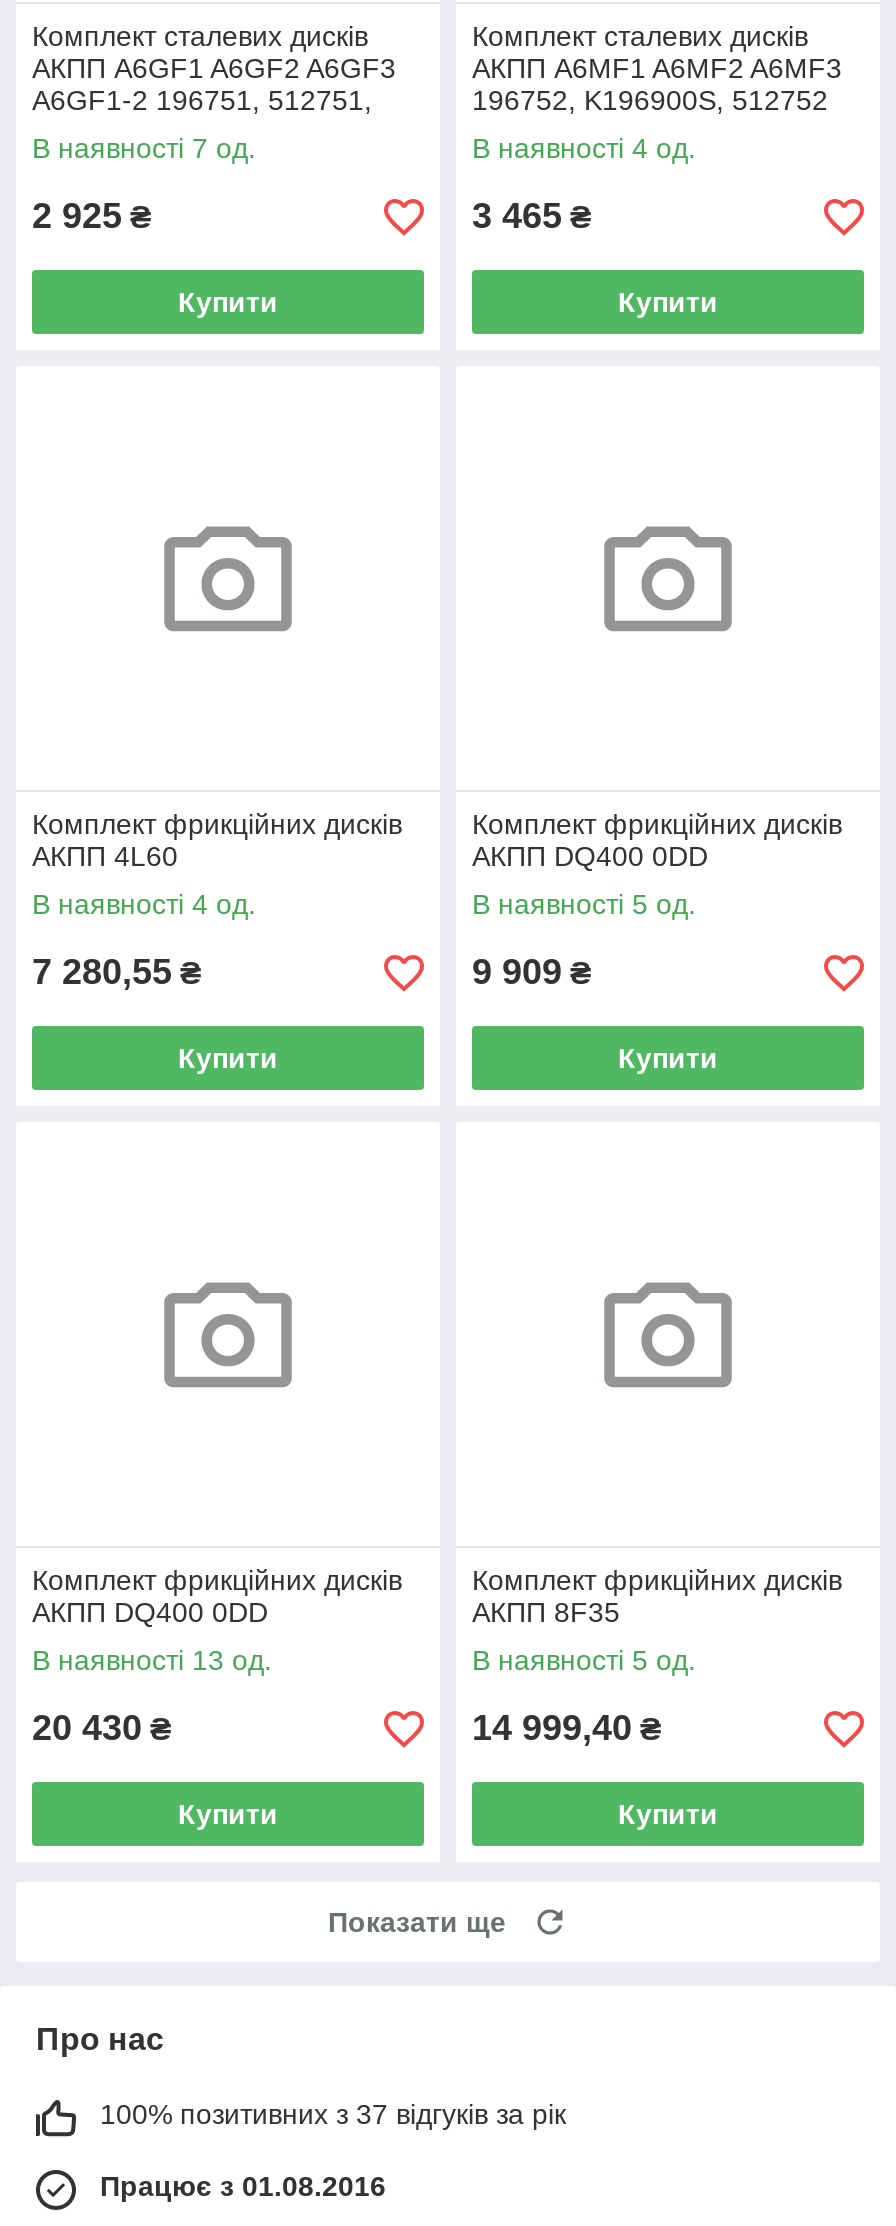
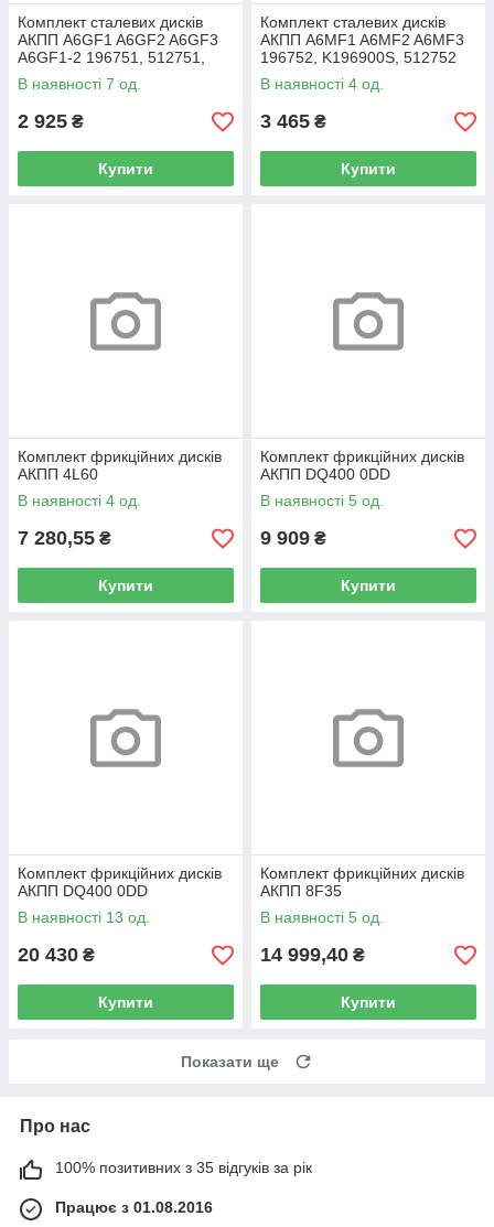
[100,2099,566,2131] 100% позитивних з 37 відгуків за рік -> [55,1159,312,1177] 100% позитивних з 35 відгуків за рік

